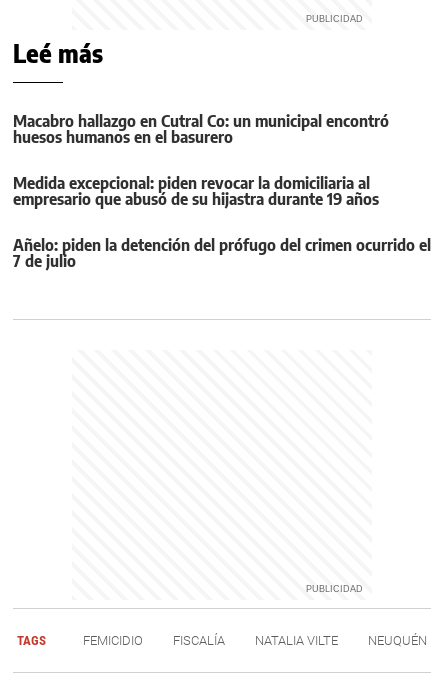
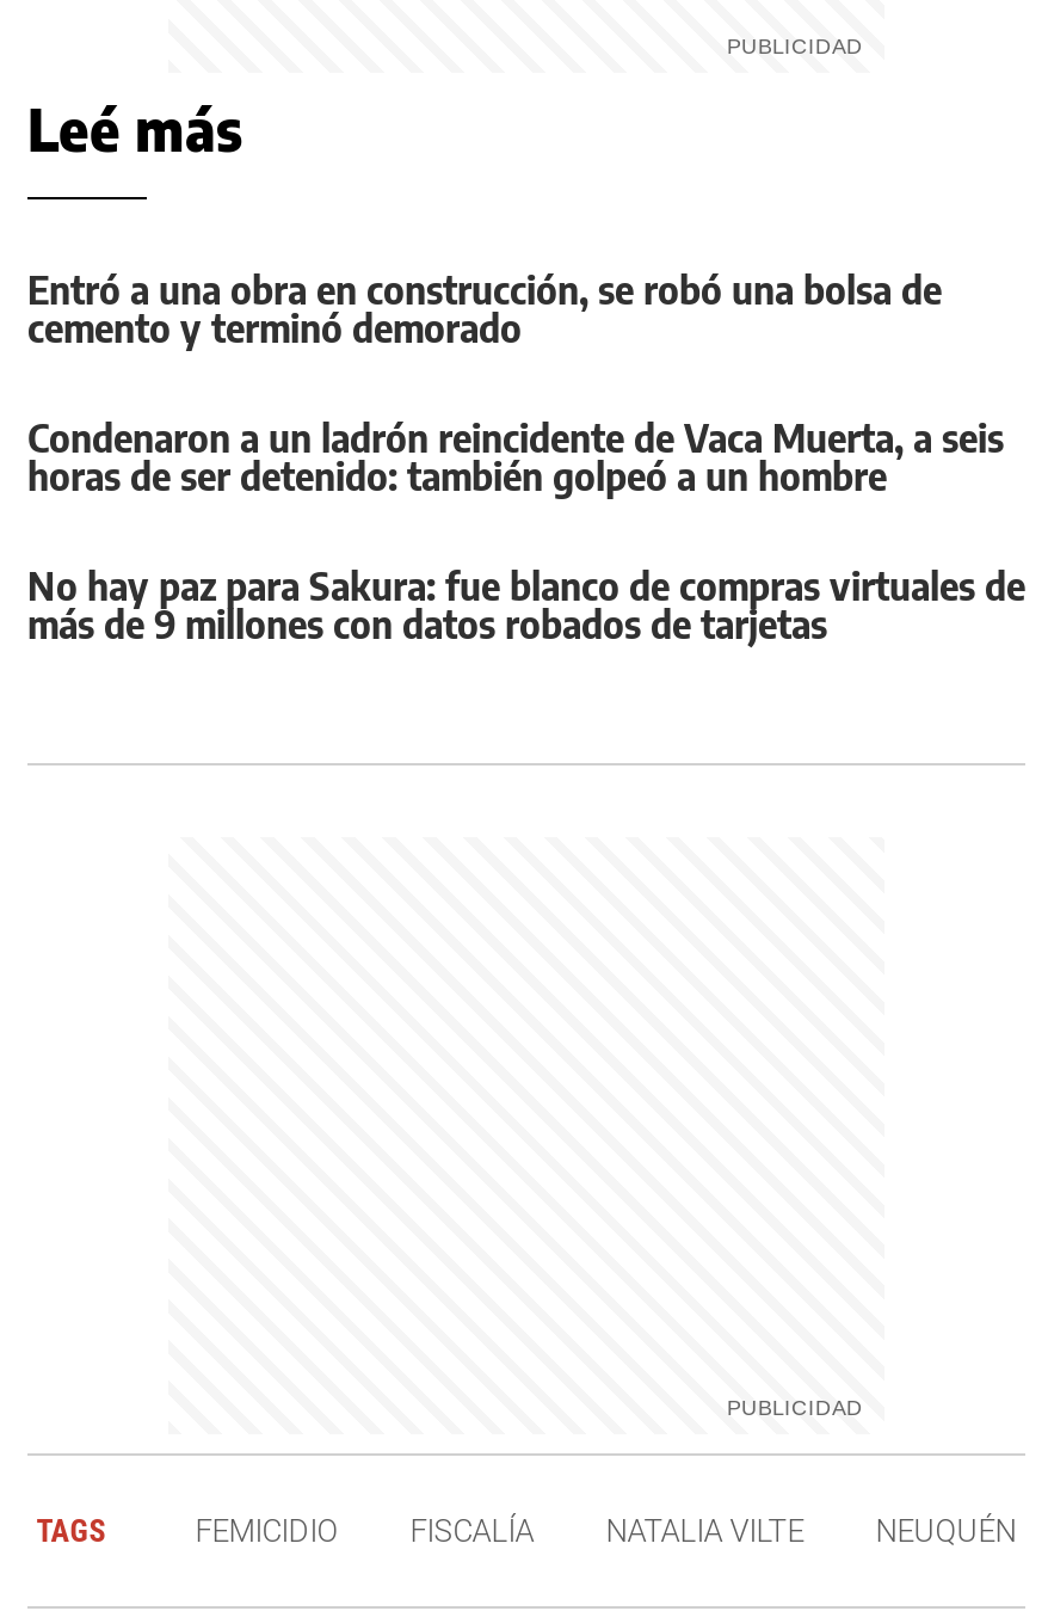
[13,111,389,147] Macabro hallazgo en Cutral Co: un municipal encontró | huesos humanos en el basurero -> [27,266,942,352] Entró a una obra en construcción, se robó una bolsa de | cemento y terminó demorado
[13,173,379,209] Medida excepcional: piden revocar la domiciliaria al | empresario que abusó de su hijastra durante 19 años -> [27,414,1004,500] Condenaron a un ladrón reincidente de Vaca Muerta, a seis | horas de ser detenido: también golpeó a un hombre
[13,235,431,271] Añelo: piden la detención del prófugo del crimen ocurrido el | 7 de julio -> [27,562,1025,648] No hay paz para Sakura: fue blanco de compras virtuales de | más de 9 millones con datos robados de tarjetas

